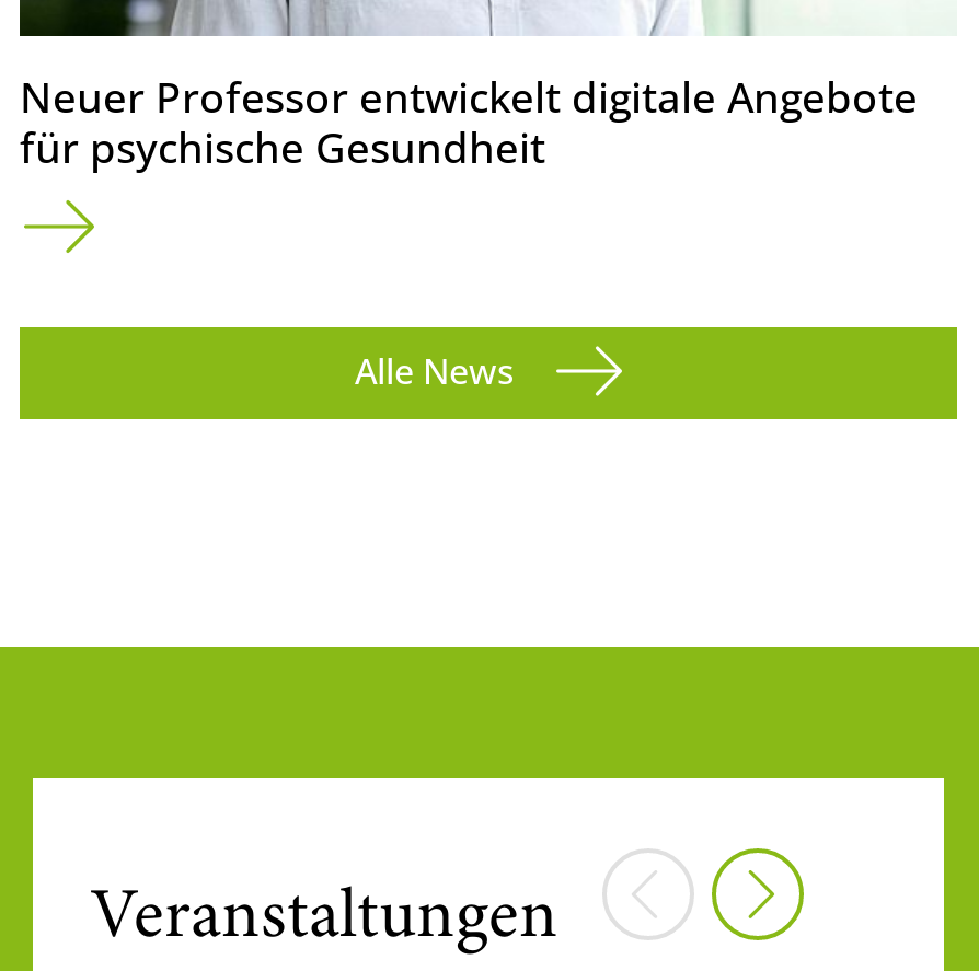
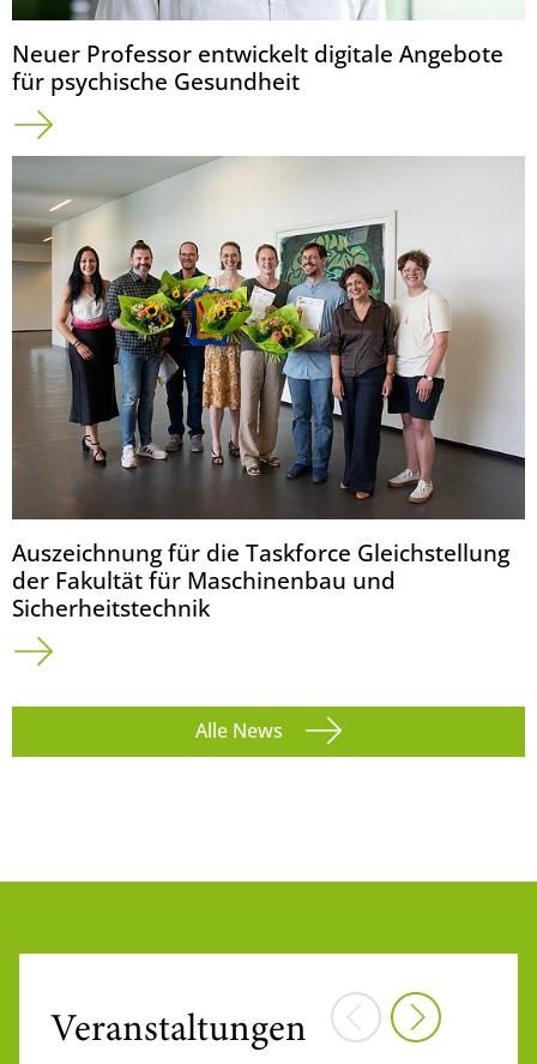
none -> [11,155,526,624] [image] | Auszeichnung für die Taskforce Gleichstellung | der Fakultät für Maschinenbau und | Sicherheitstechnik

